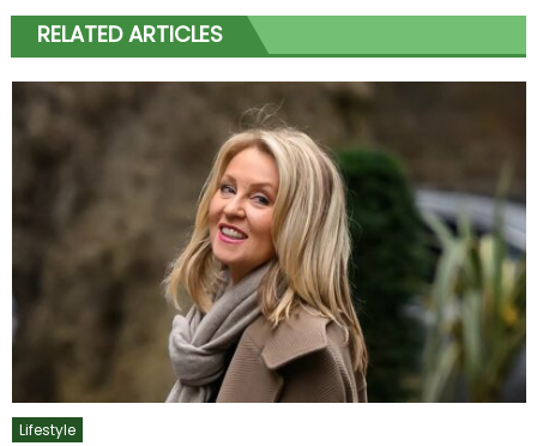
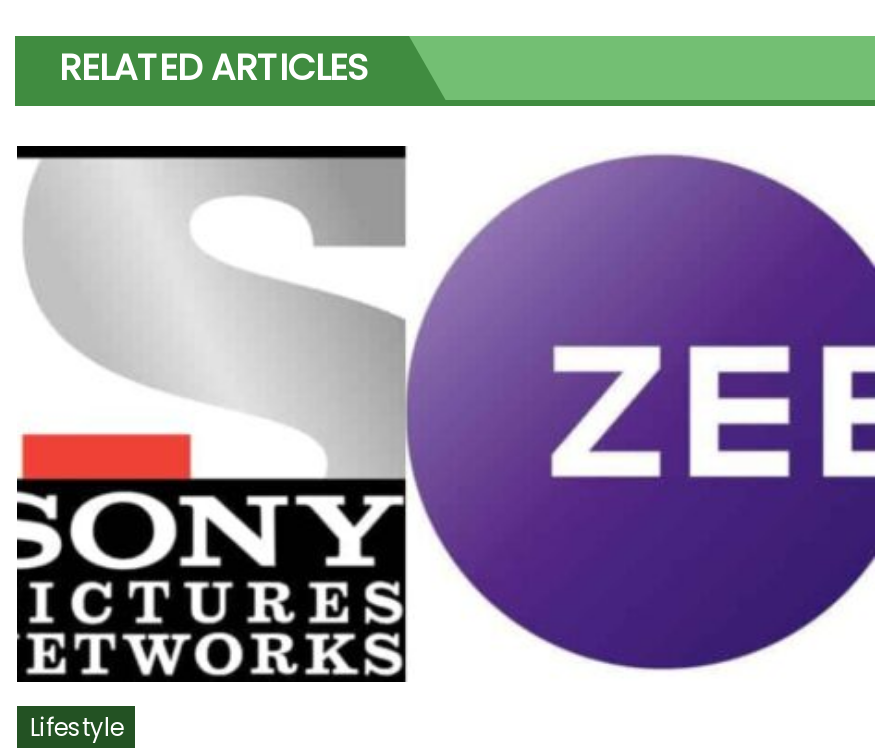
[11,80,527,404] [image] -> [15,146,877,684] [image]

